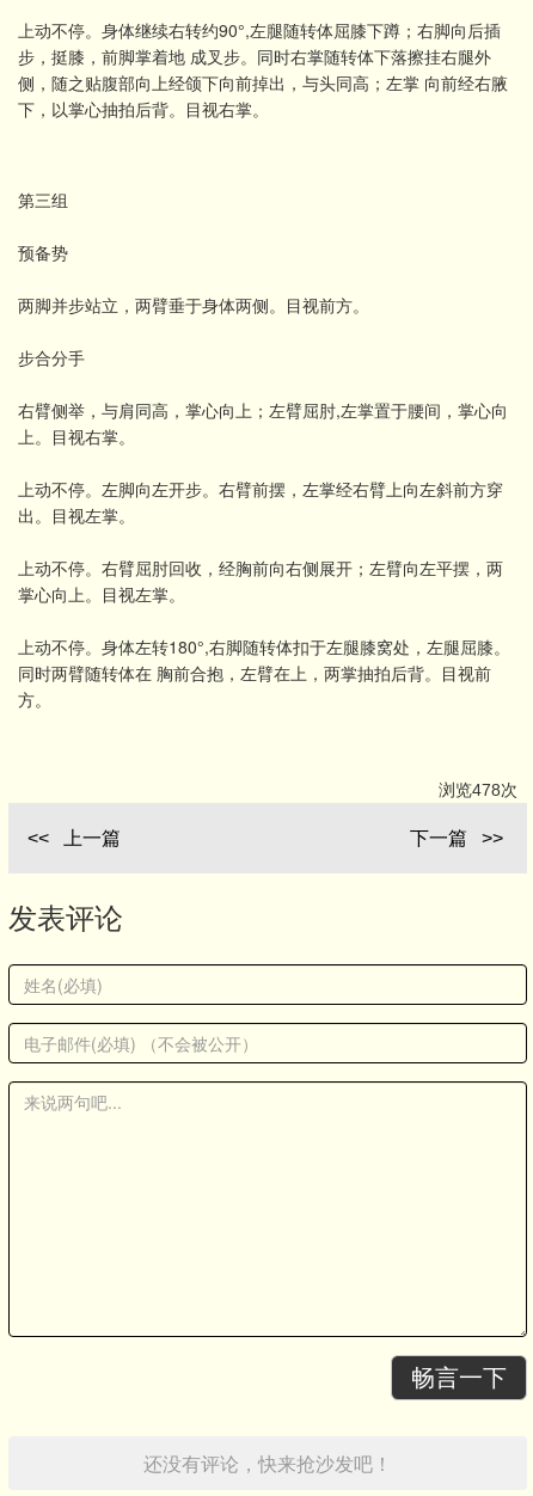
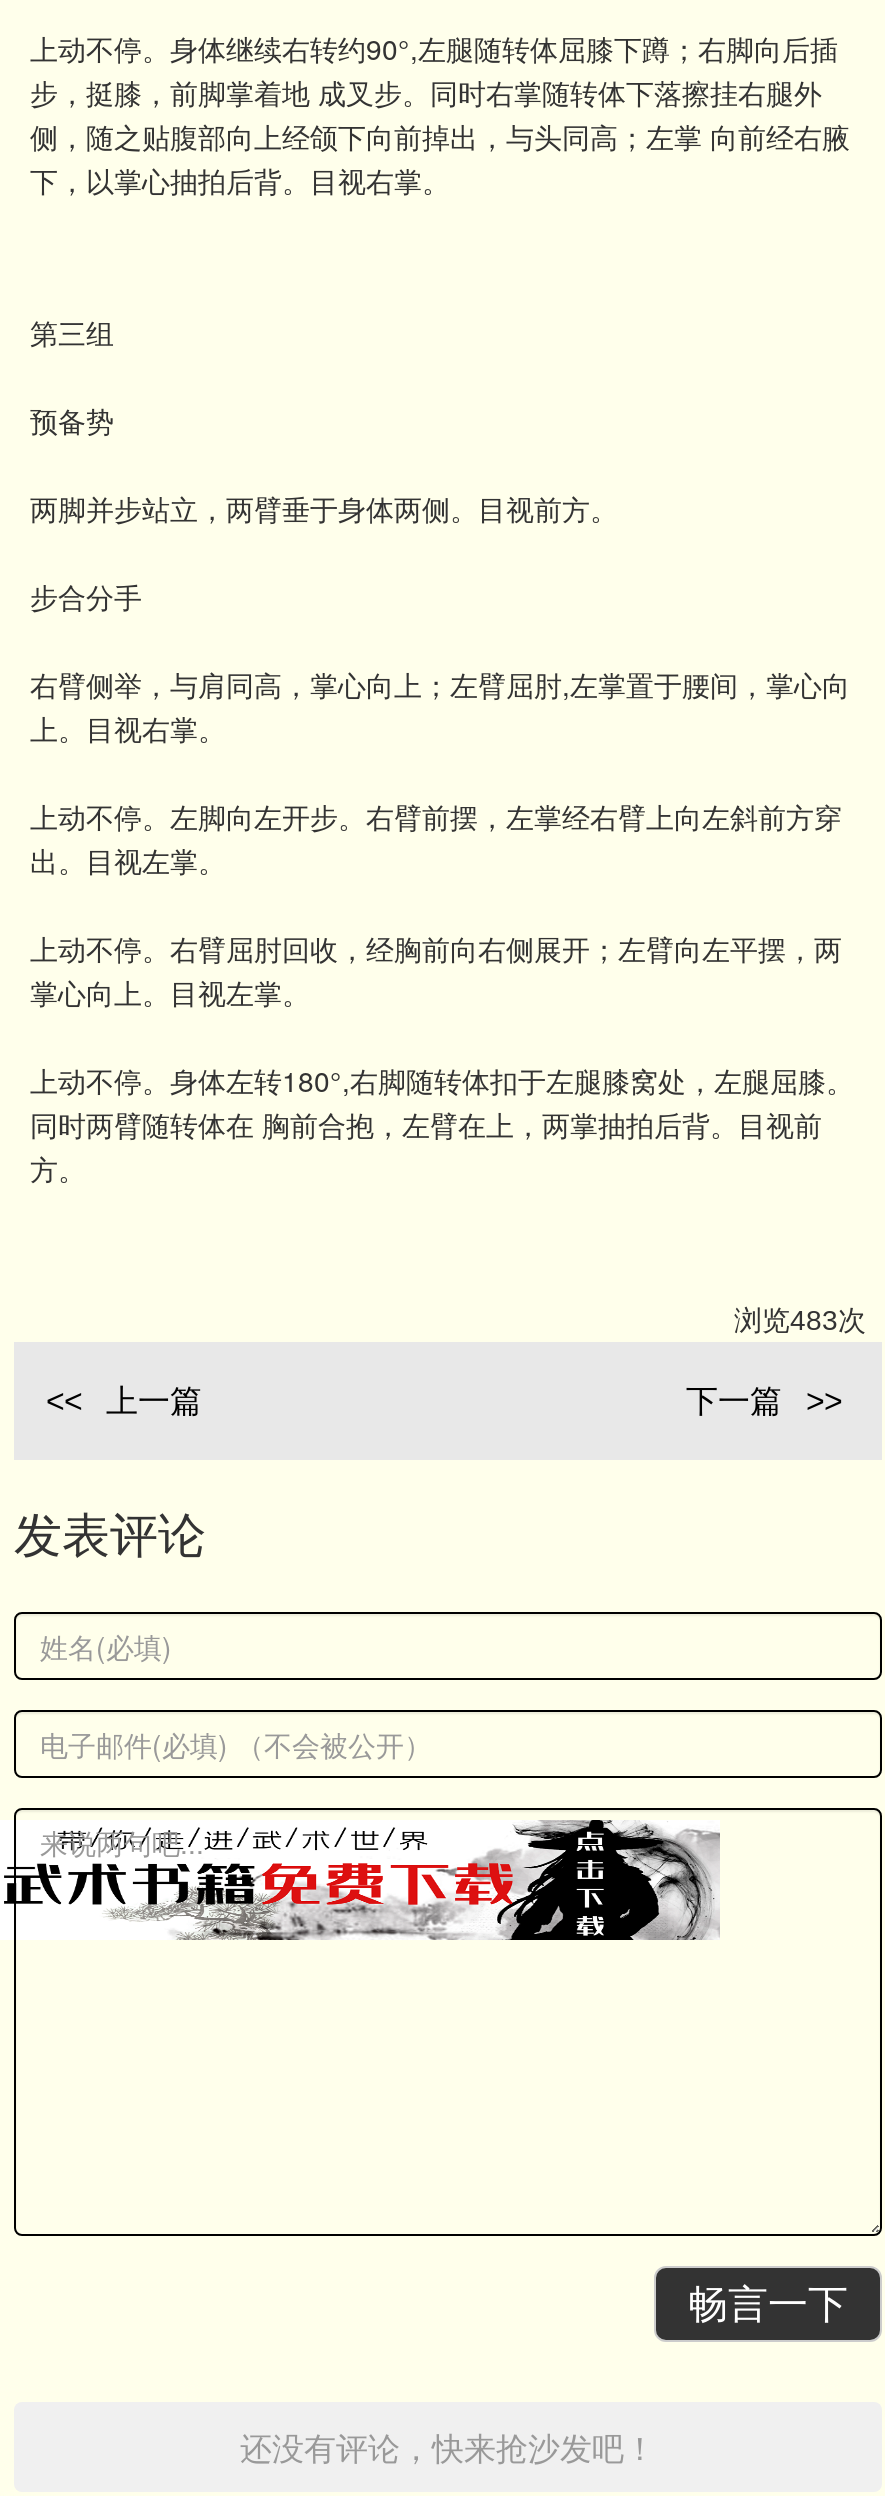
[439,780,517,799] 浏览478次 -> [734,1304,866,1336] 浏览483次
none -> [6,1818,722,1942] [image]

